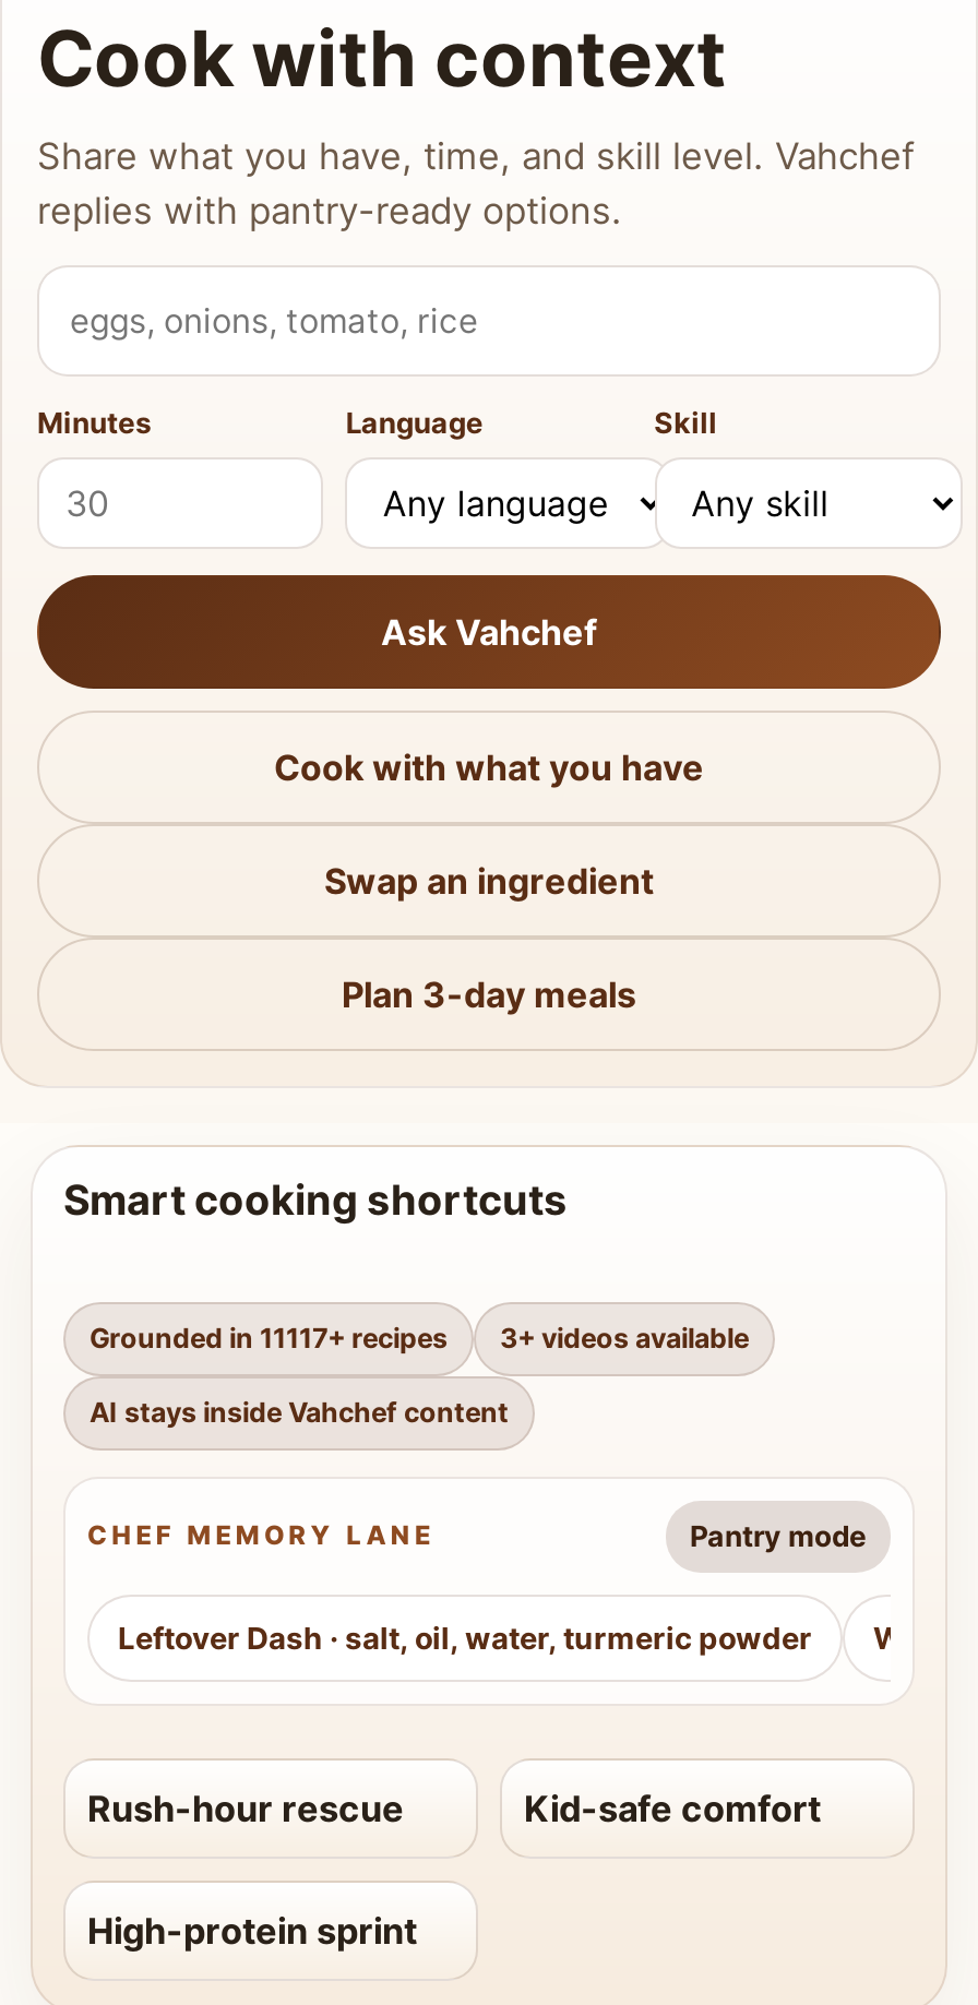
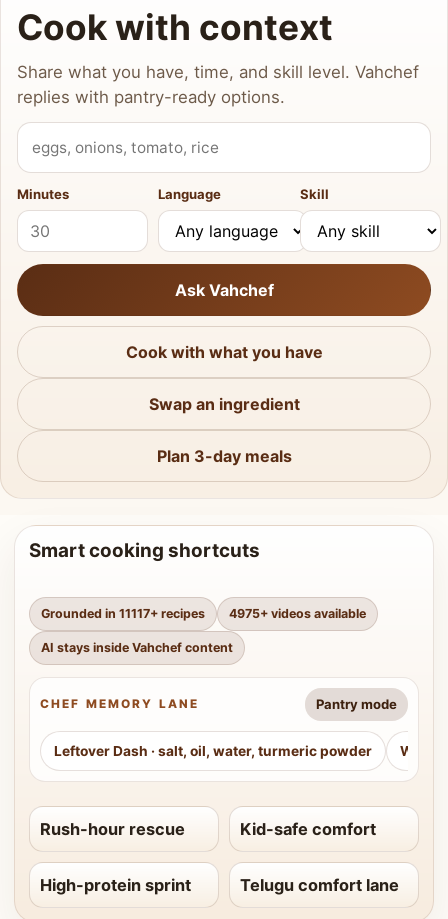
[500,1322,749,1355] 3+ videos available -> [229,606,366,621] 4975+ videos available
none -> [240,875,399,895] Telugu comfort lane

